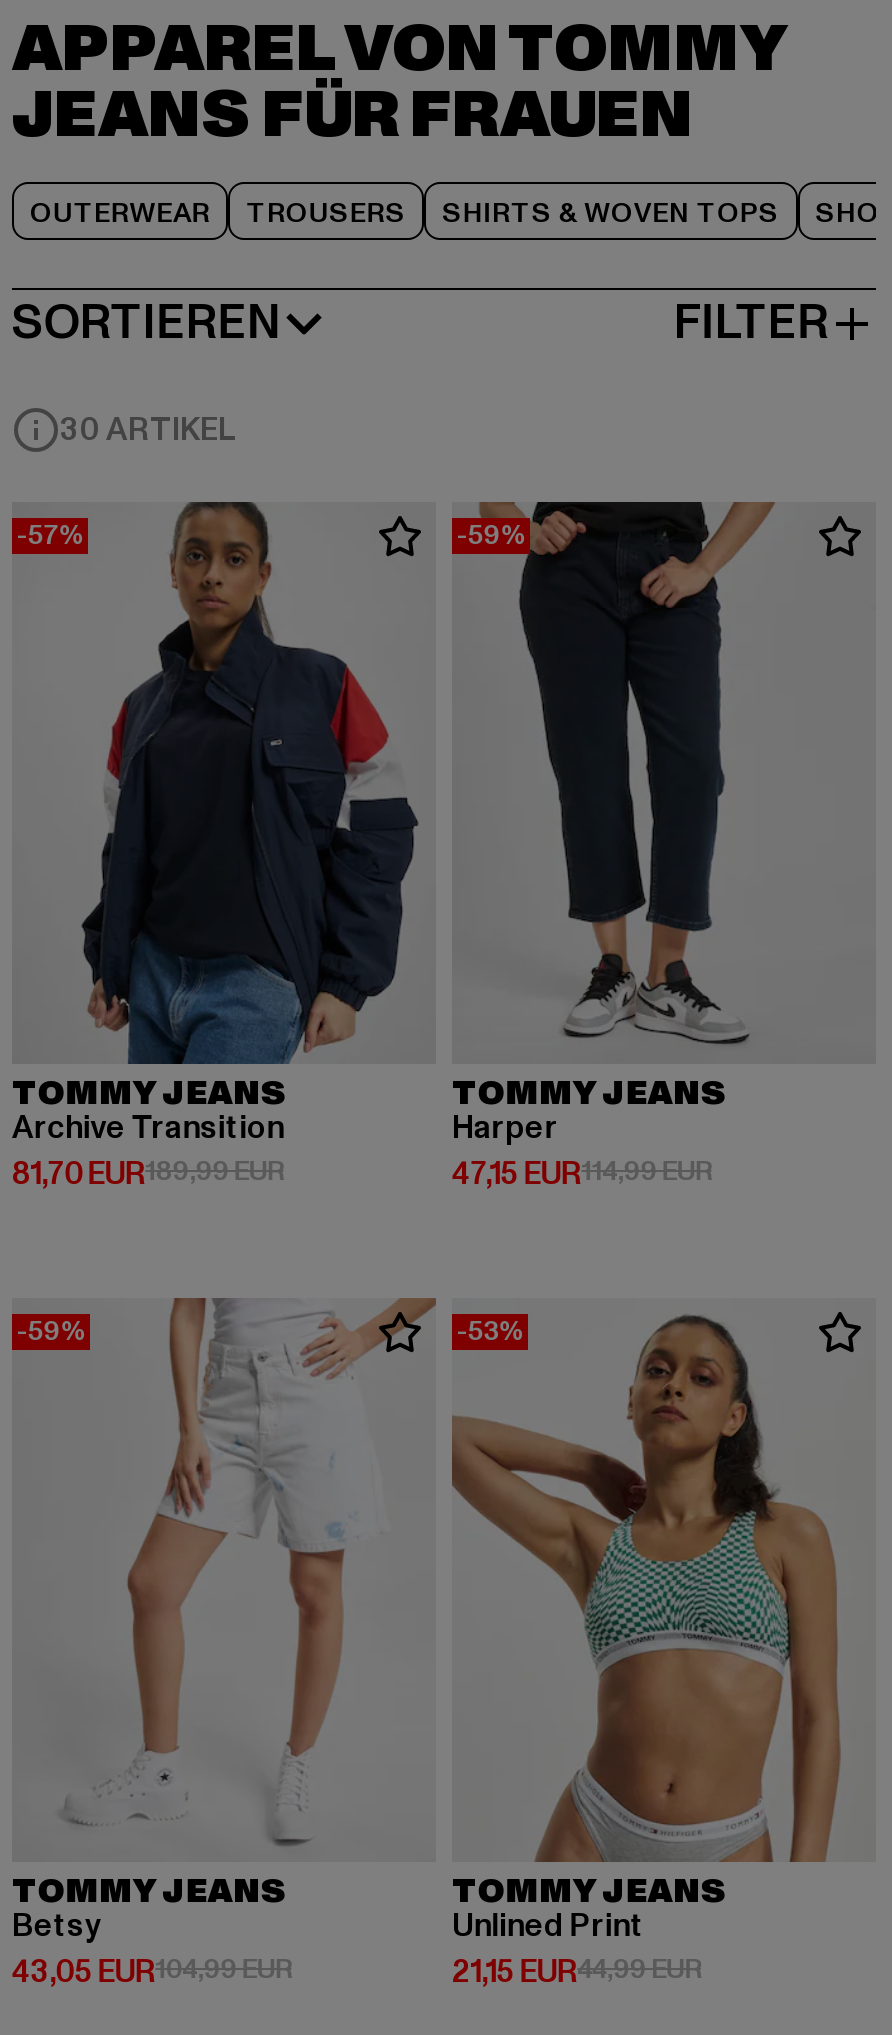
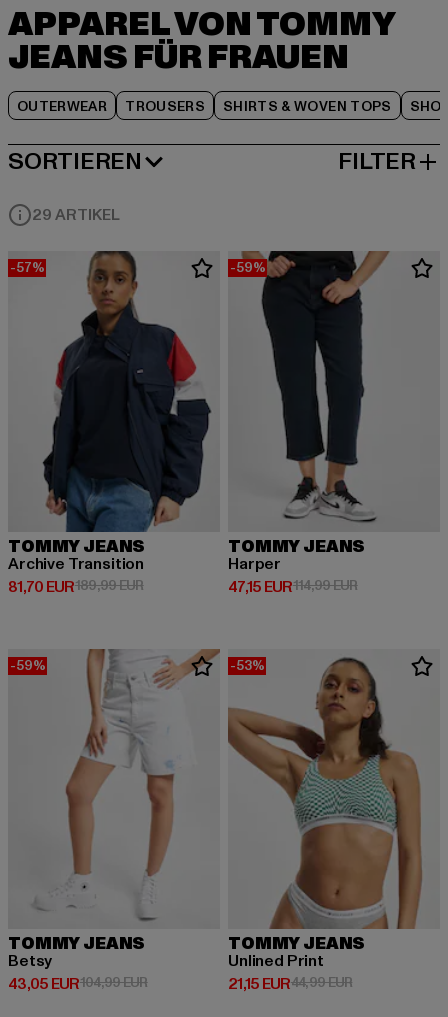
[60,408,236,452] 30 ARTIKEL -> [32,204,120,226] 29 ARTIKEL

